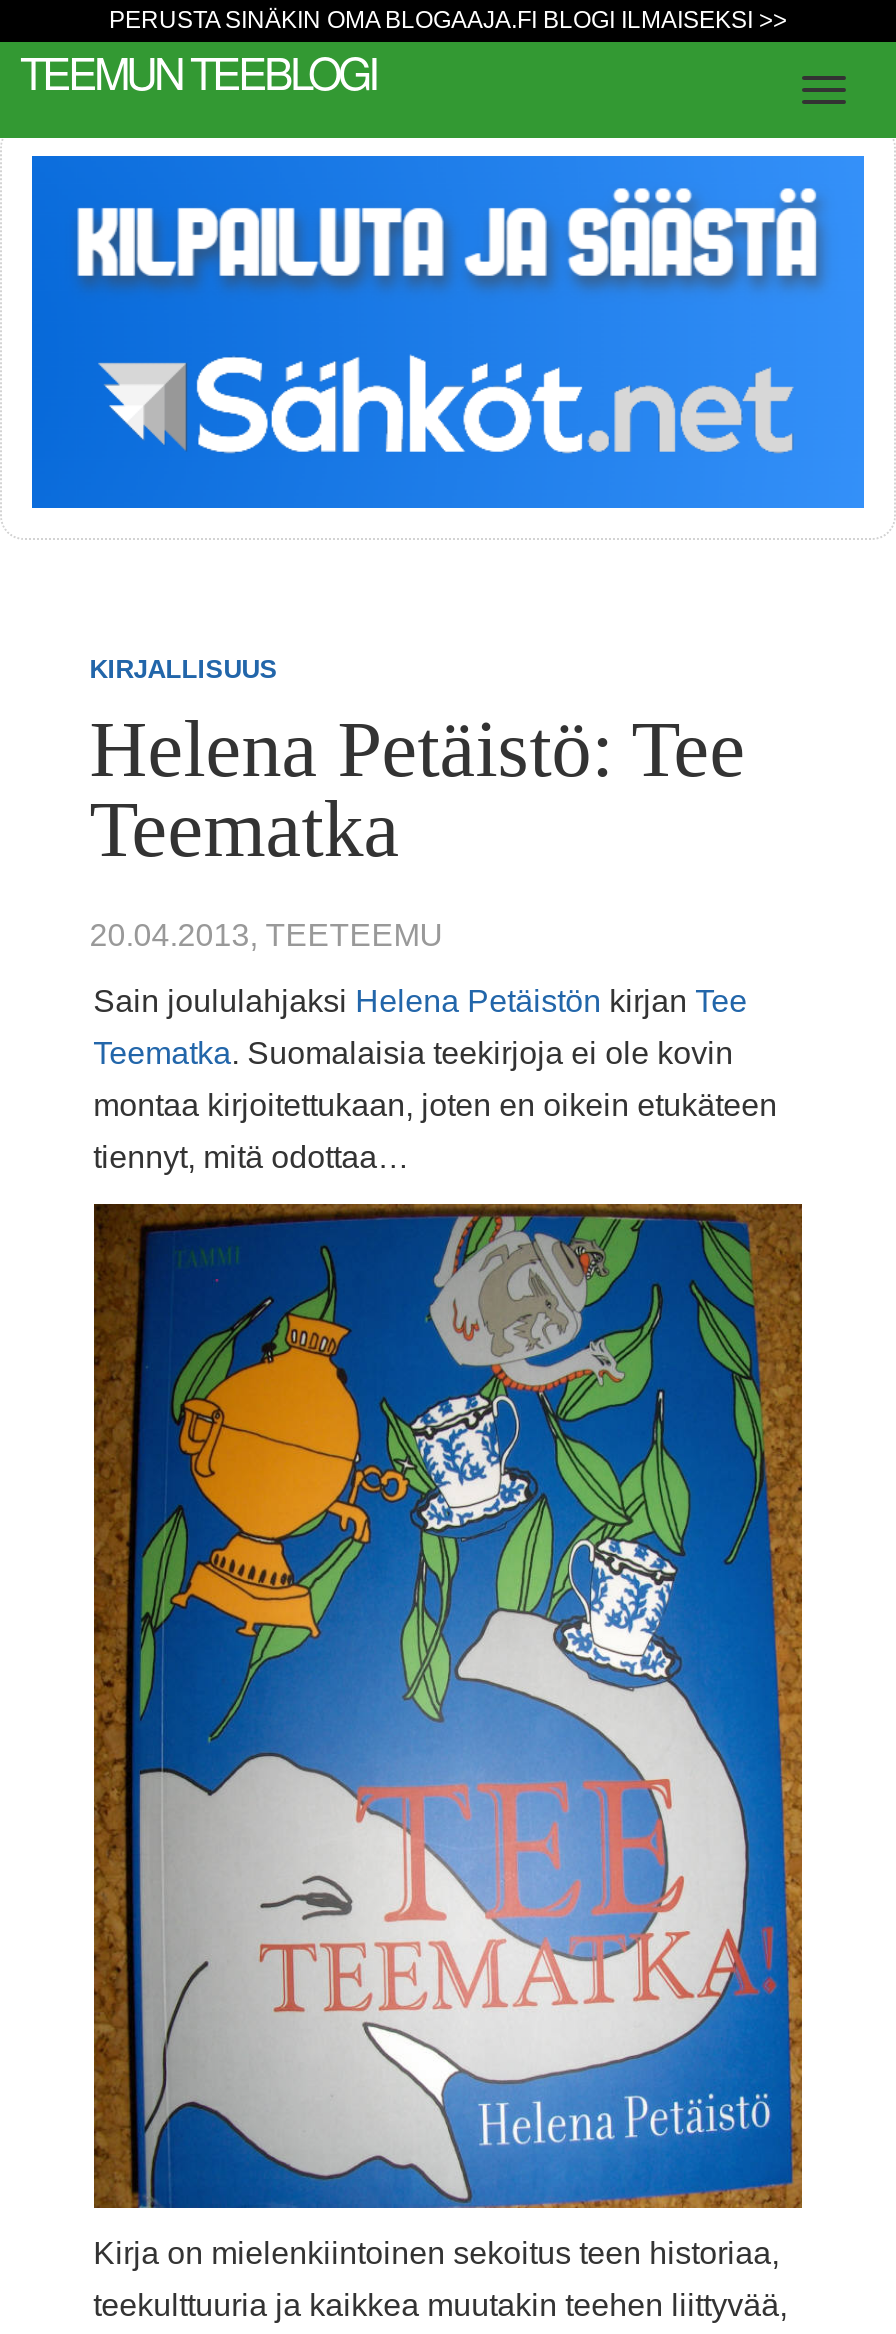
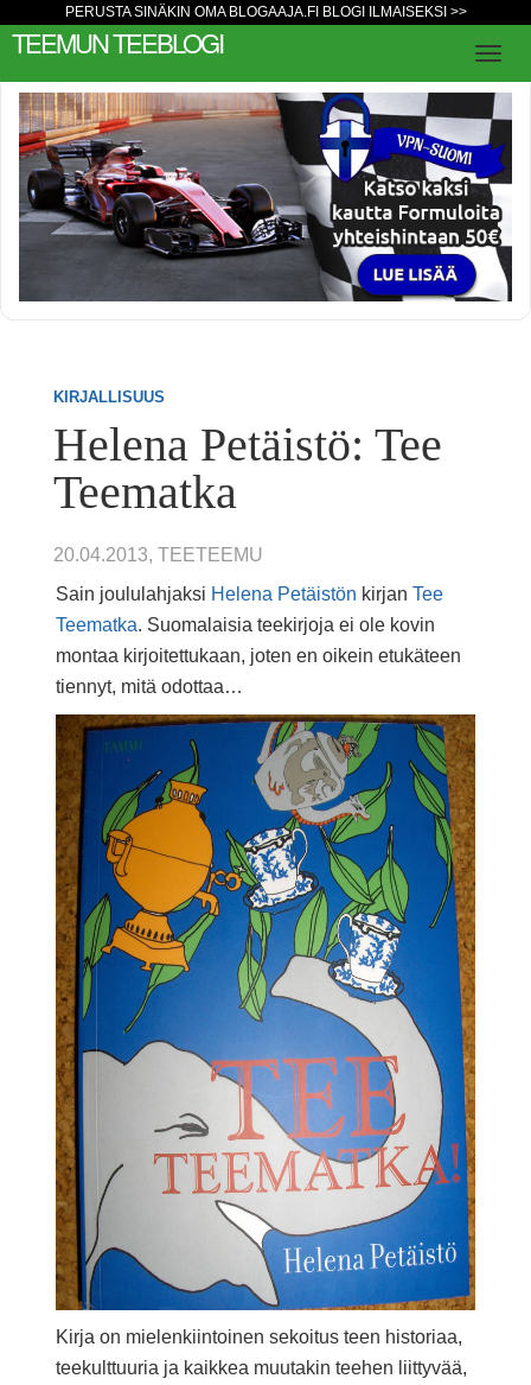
[30,154,866,510] [image] -> [18,91,513,303] [image]

